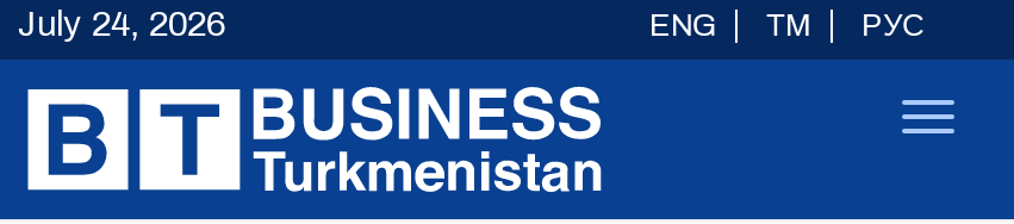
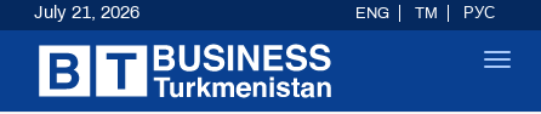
[18,5,225,43] July 24, 2026 -> [34,2,139,22] July 21, 2026

